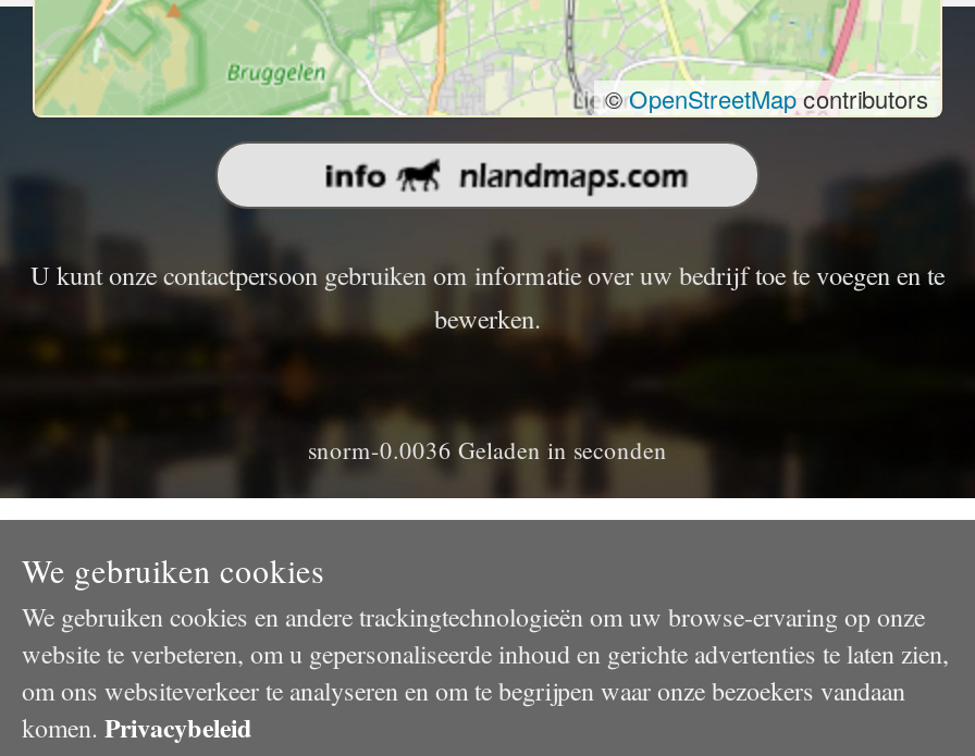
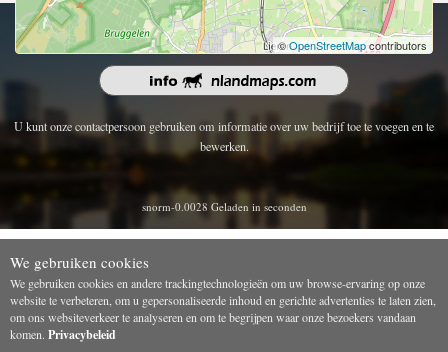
[308,433,667,466] snorm-0.0036 Geladen in seconden -> [141,199,306,214] snorm-0.0028 Geladen in seconden

